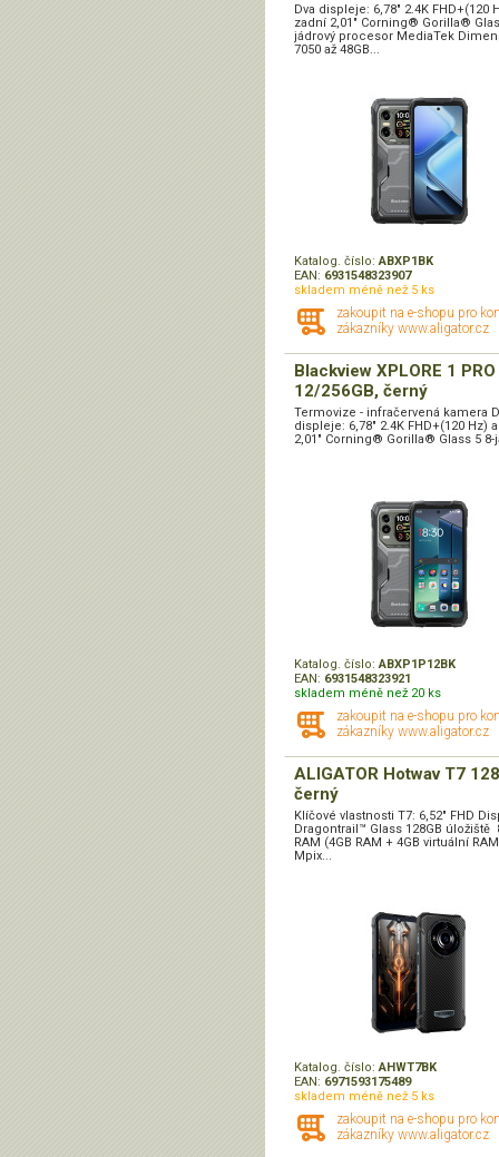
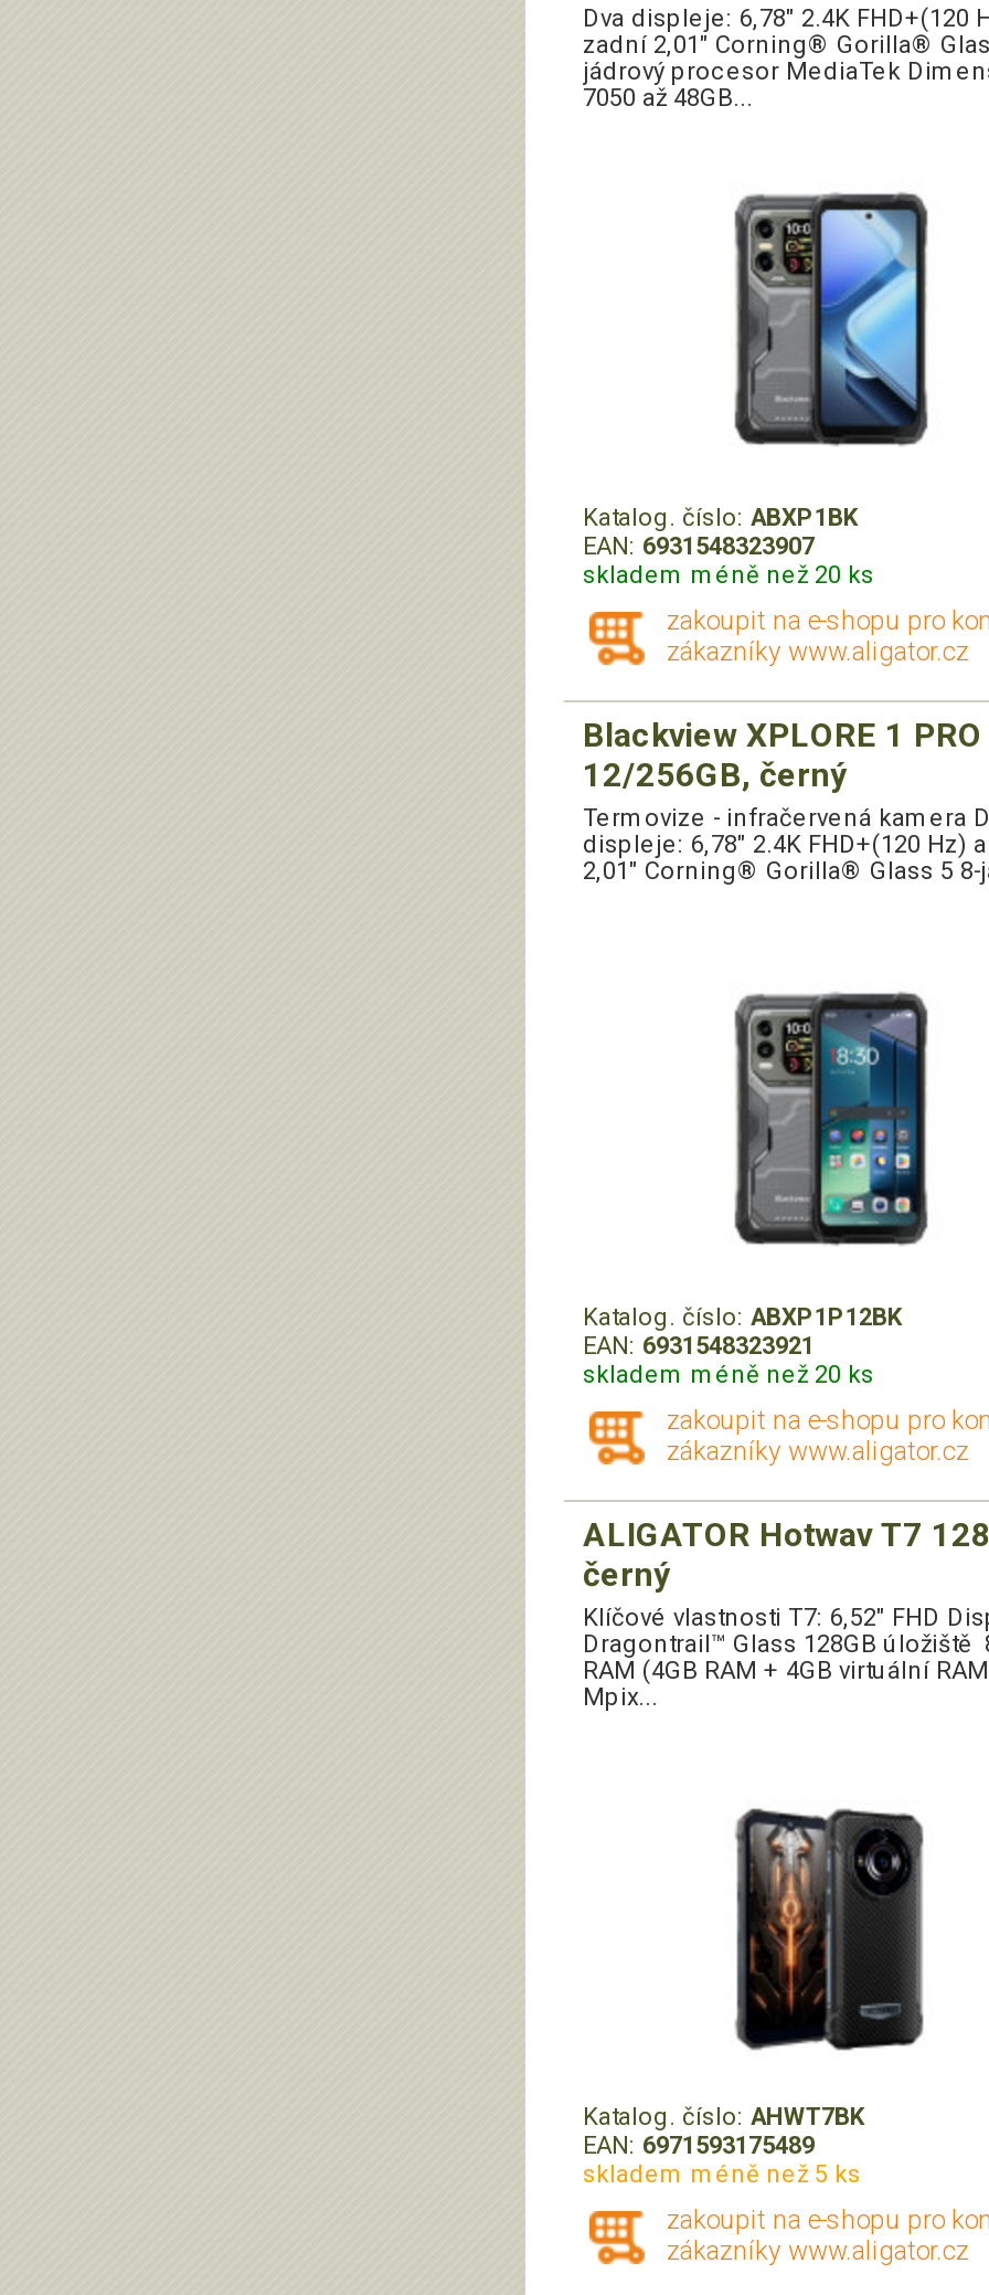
[294,283,434,298] skladem méně než 5 ks -> [583,562,874,591] skladem méně než 20 ks

